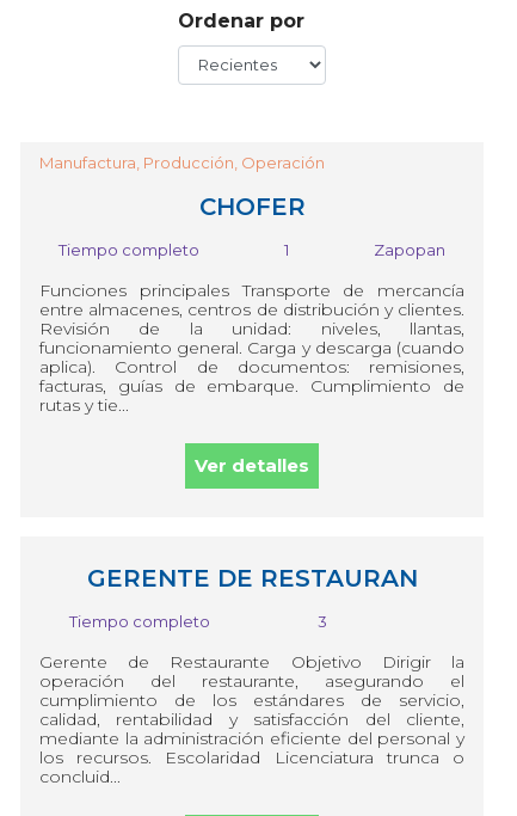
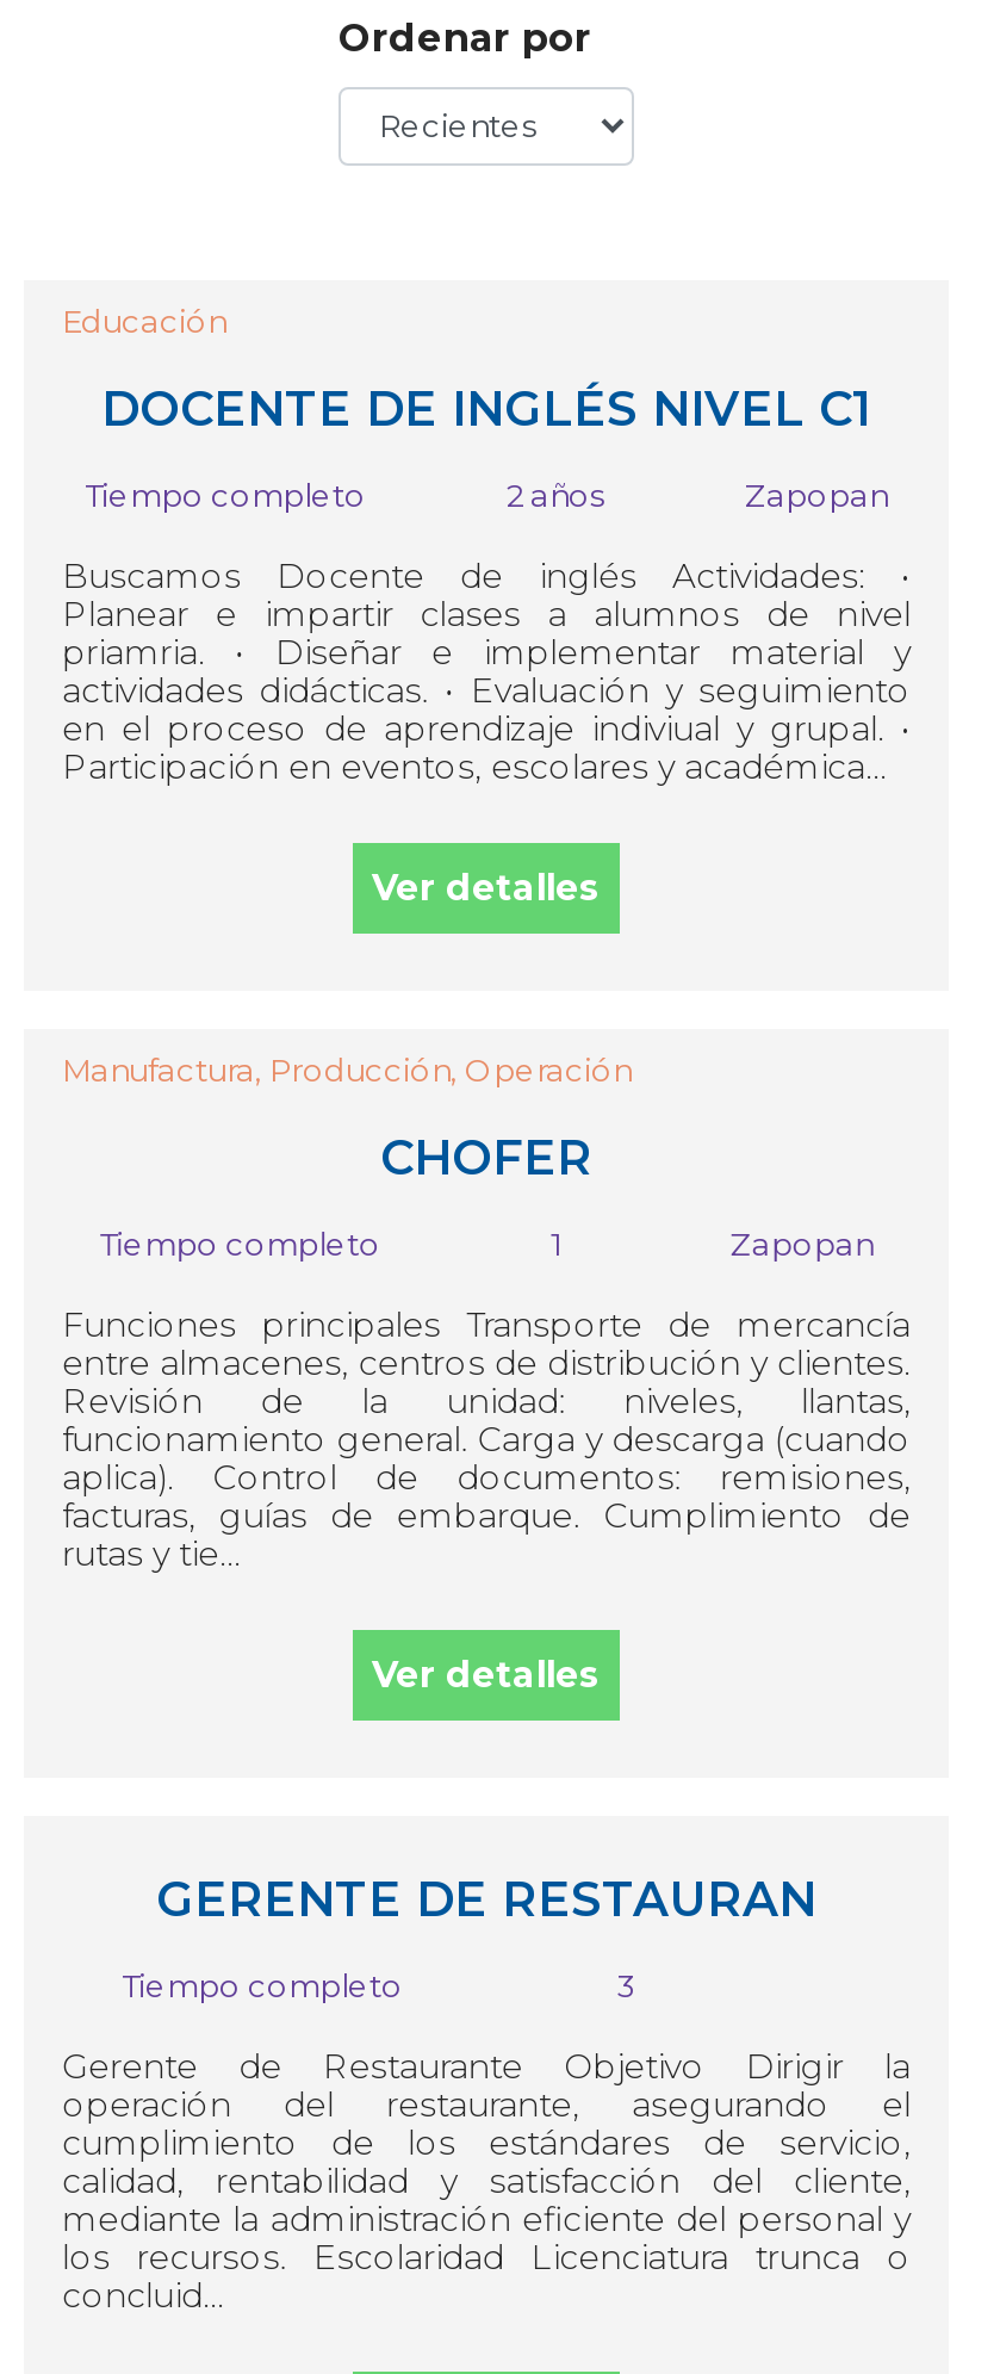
none -> [62,302,911,910] Educación | DOCENTE DE INGLÉS NIVEL C1 | Tiempo completo | 2 años | Zapopan | Buscamos Docente de inglés Actividades: • | Planear e impartir clases a alumnos de nivel | priamria. • Diseñar e implementar material y | actividades didácticas. • Evaluación y seguimiento | en el proceso de aprendizaje indiviual y grupal. • | Participación en eventos, escolares y académica... | Ver detalles

